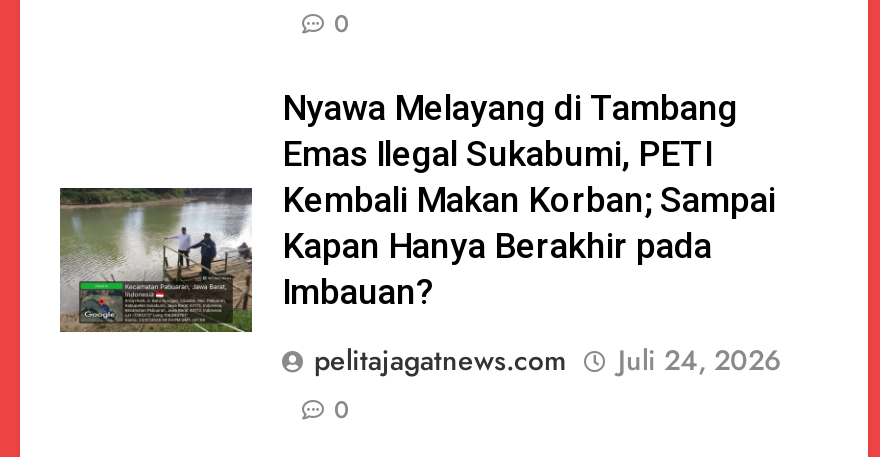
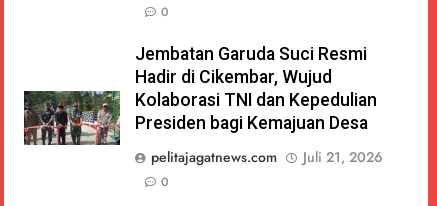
[58,88,776,334] [image] | Nyawa Melayang di Tambang | Emas Ilegal Sukabumi, PETI | Kembali Makan Korban; Sampai | Kapan Hanya Berakhir pada | Imbauan? -> [23,44,377,146] [image] | Jembatan Garuda Suci Resmi | Hadir di Cikembar, Wujud | Kolaborasi TNI dan Kepedulian | Presiden bagi Kemajuan Desa
[314,340,782,380] pelitajagatnews.com Juli 24, 2026 -> [151,147,383,167] pelitajagatnews.com Juli 21, 2026

